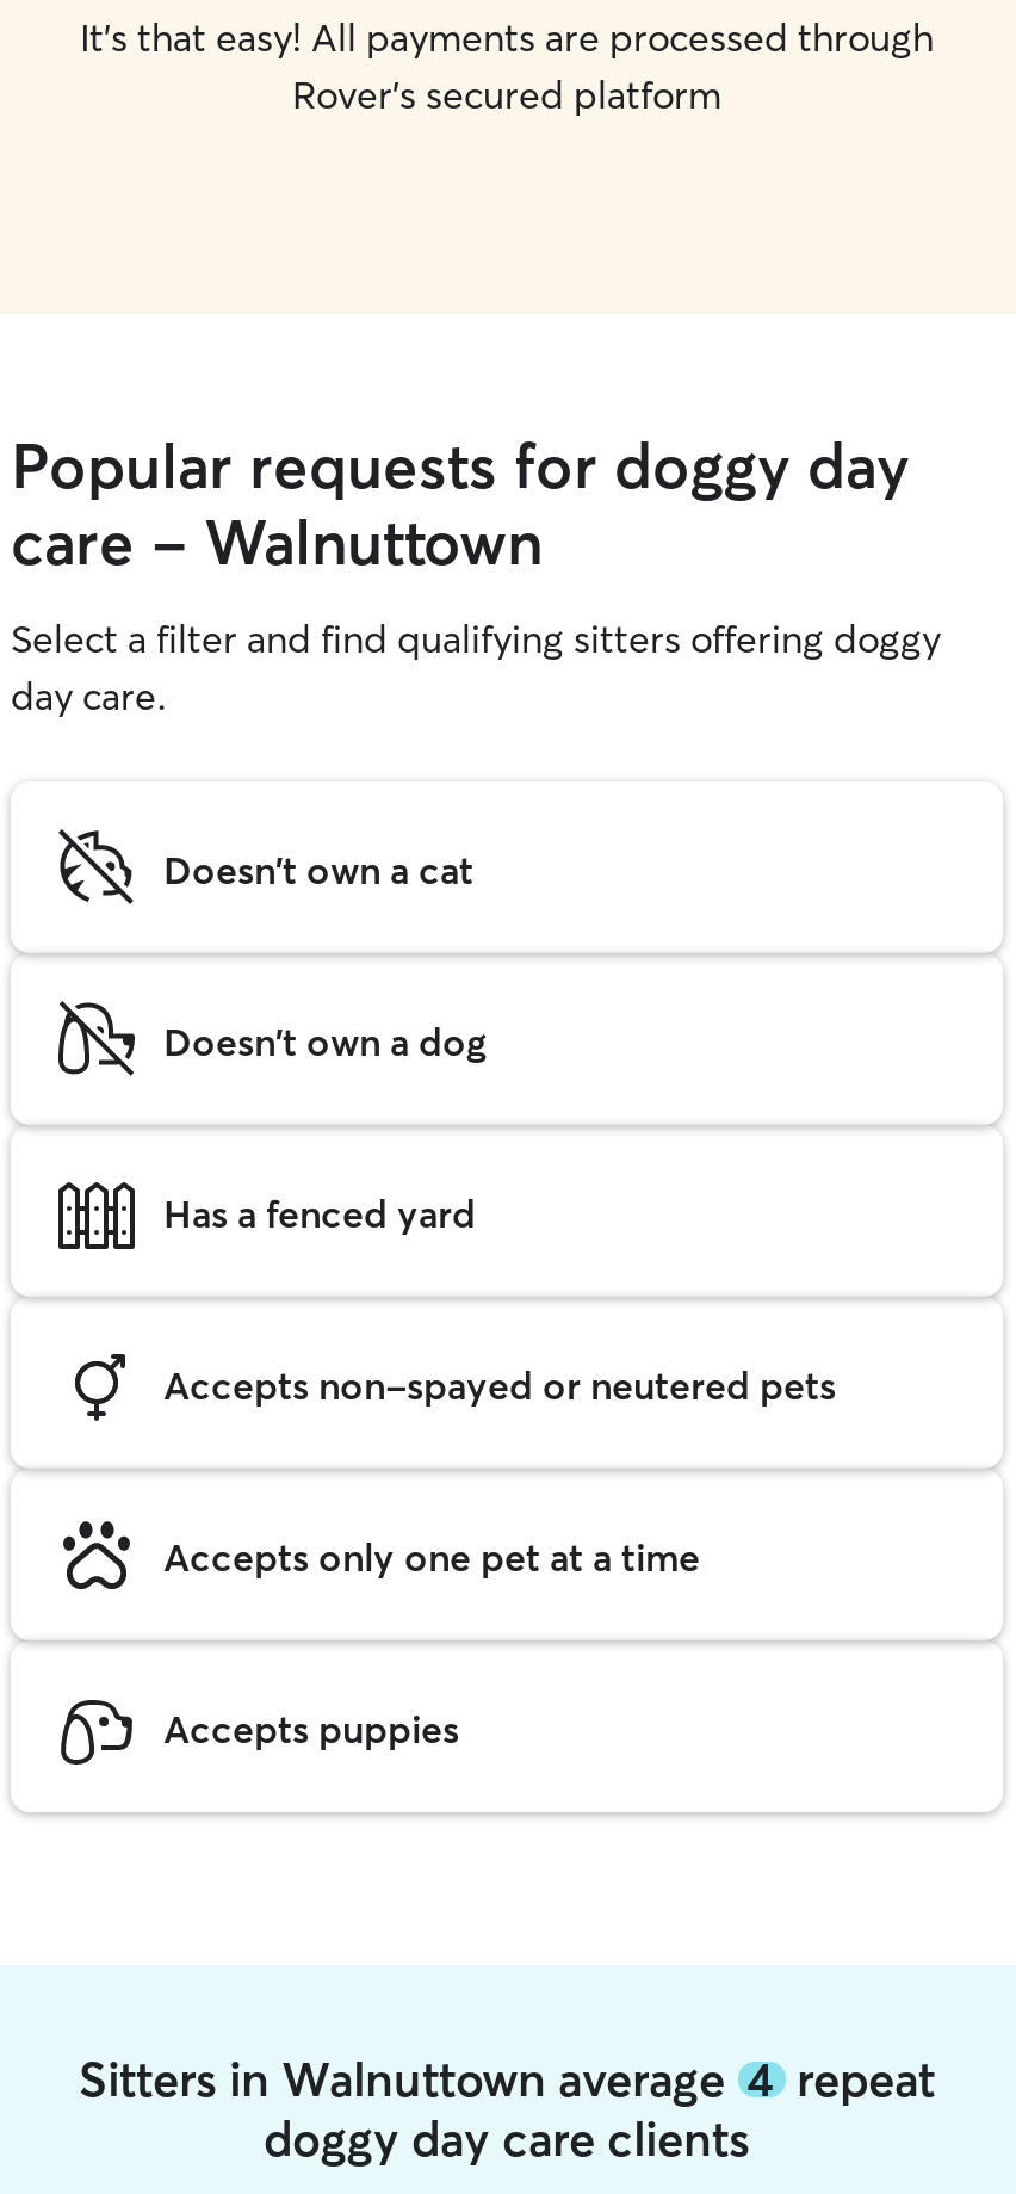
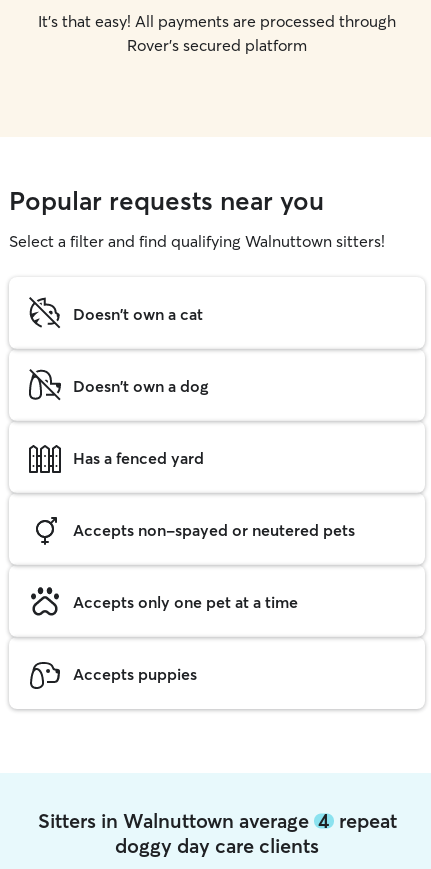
[11,428,941,719] Popular requests for doggy day | care - Walnuttown | Select a filter and find qualifying sitters offering doggy | day care. -> [9,185,385,251] Popular requests near you | Select a filter and find qualifying Walnuttown sitters!

